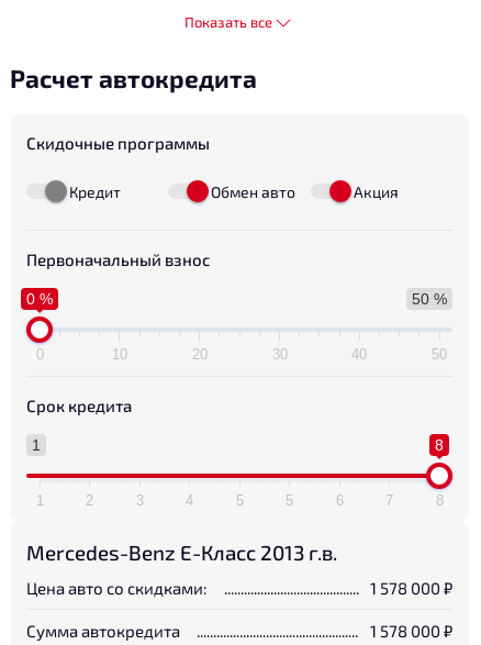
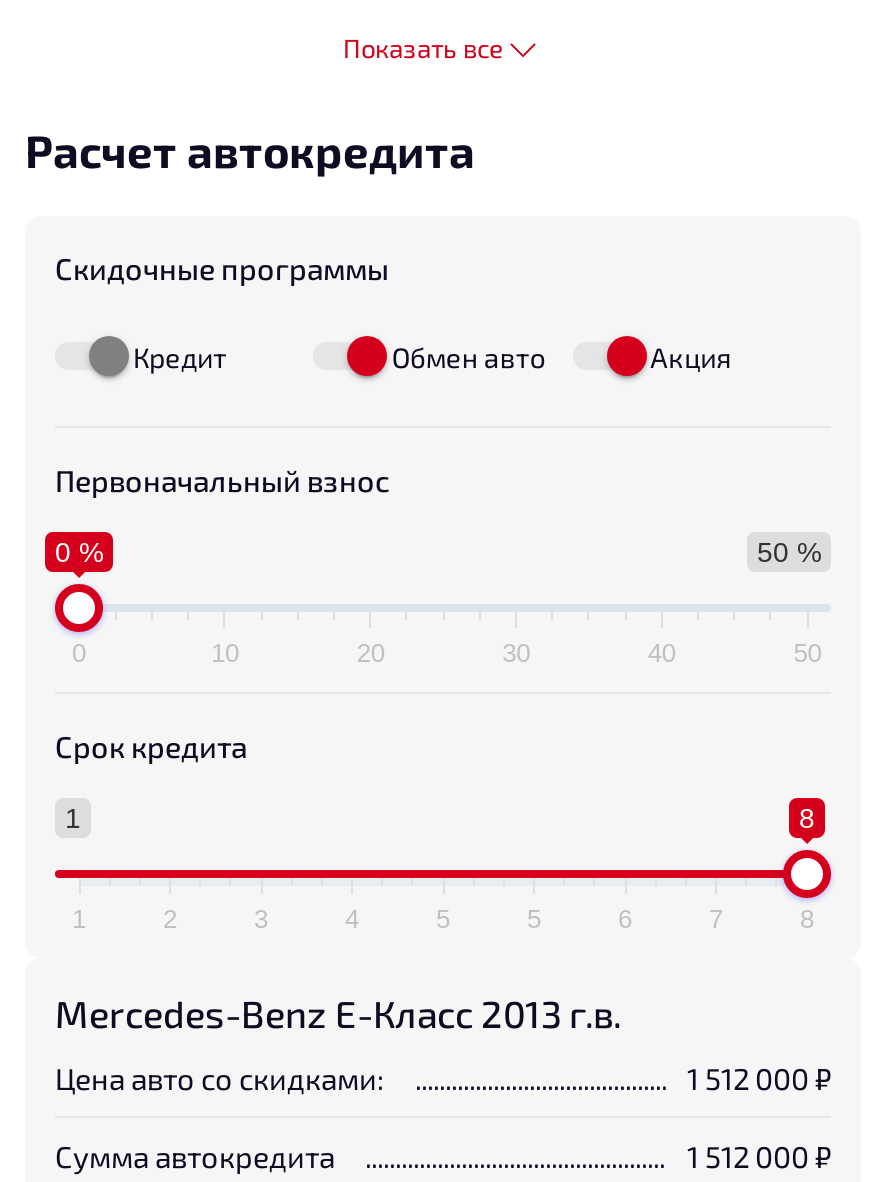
[370,577,452,597] 1 578 000 ₽ -> [687,1059,831,1095] 1 512 000 ₽
[370,620,452,640] 1 578 000 ₽ -> [687,1137,831,1173] 1 512 000 ₽

